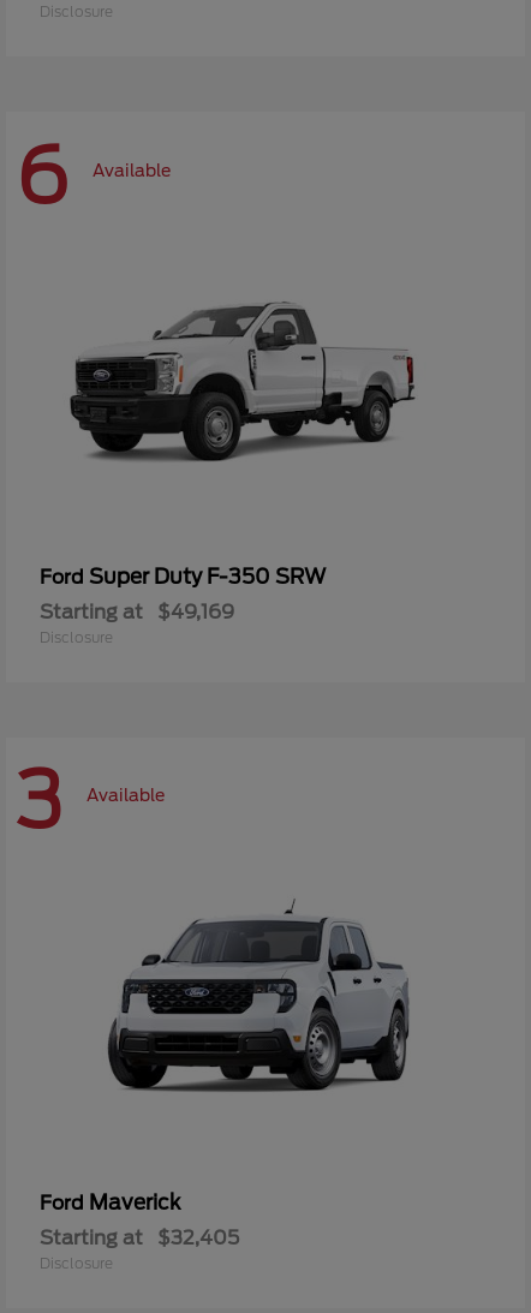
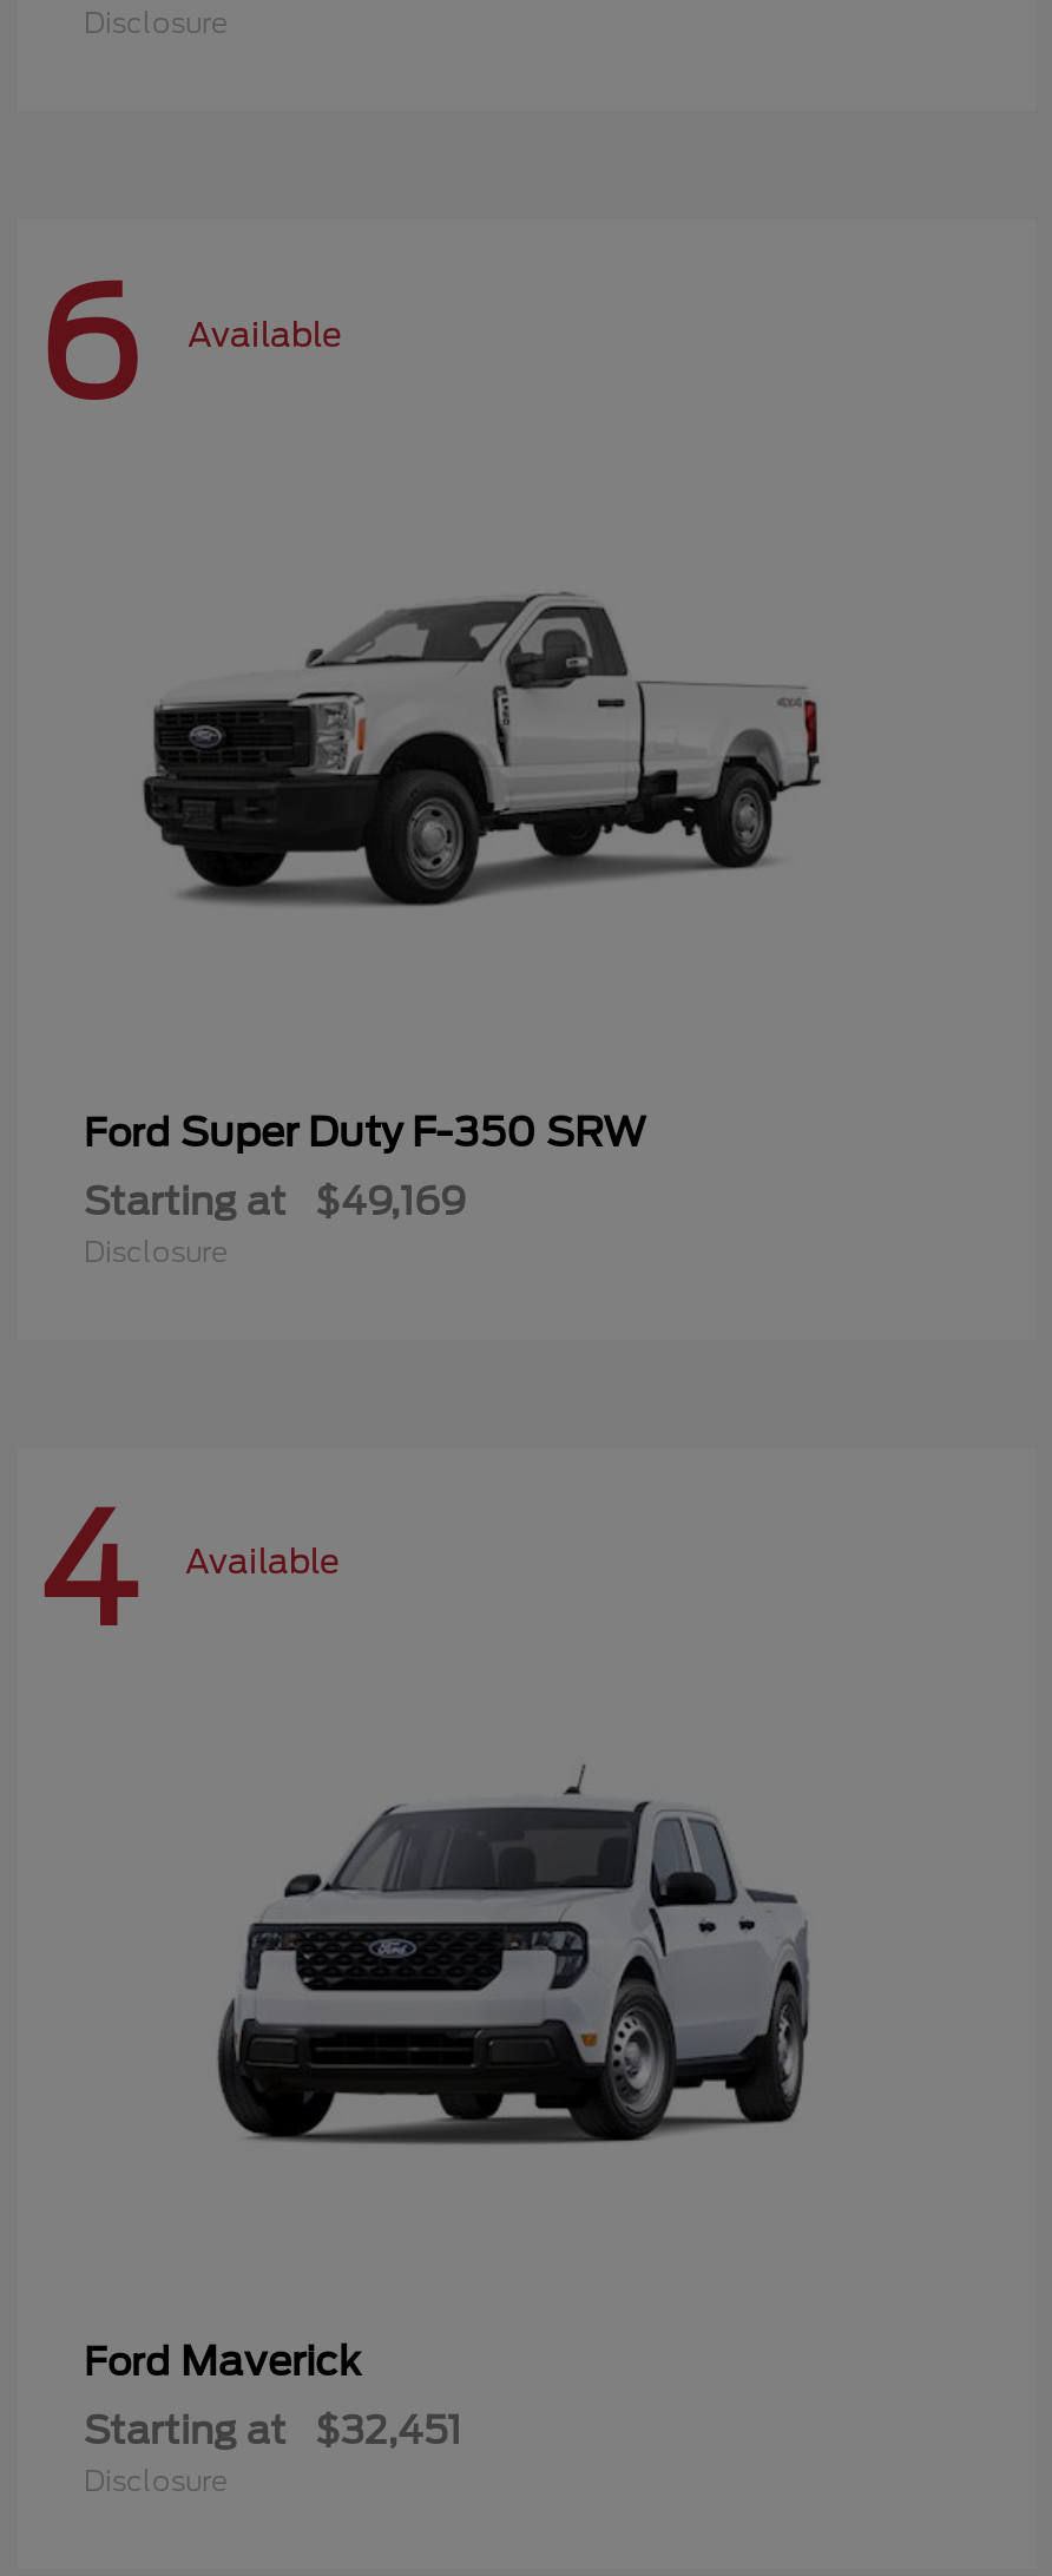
[16,755,165,846] 3 Available -> [37,1483,338,1662] 4 Available
[40,1226,239,1249] Starting at $32,405 -> [84,2408,461,2453] Starting at $32,451

